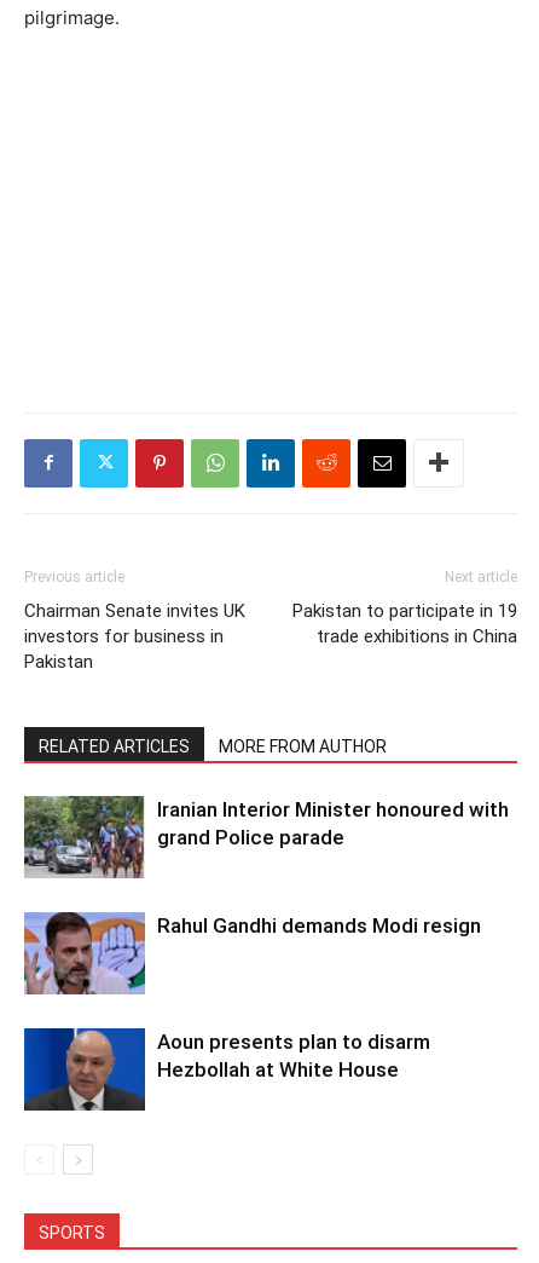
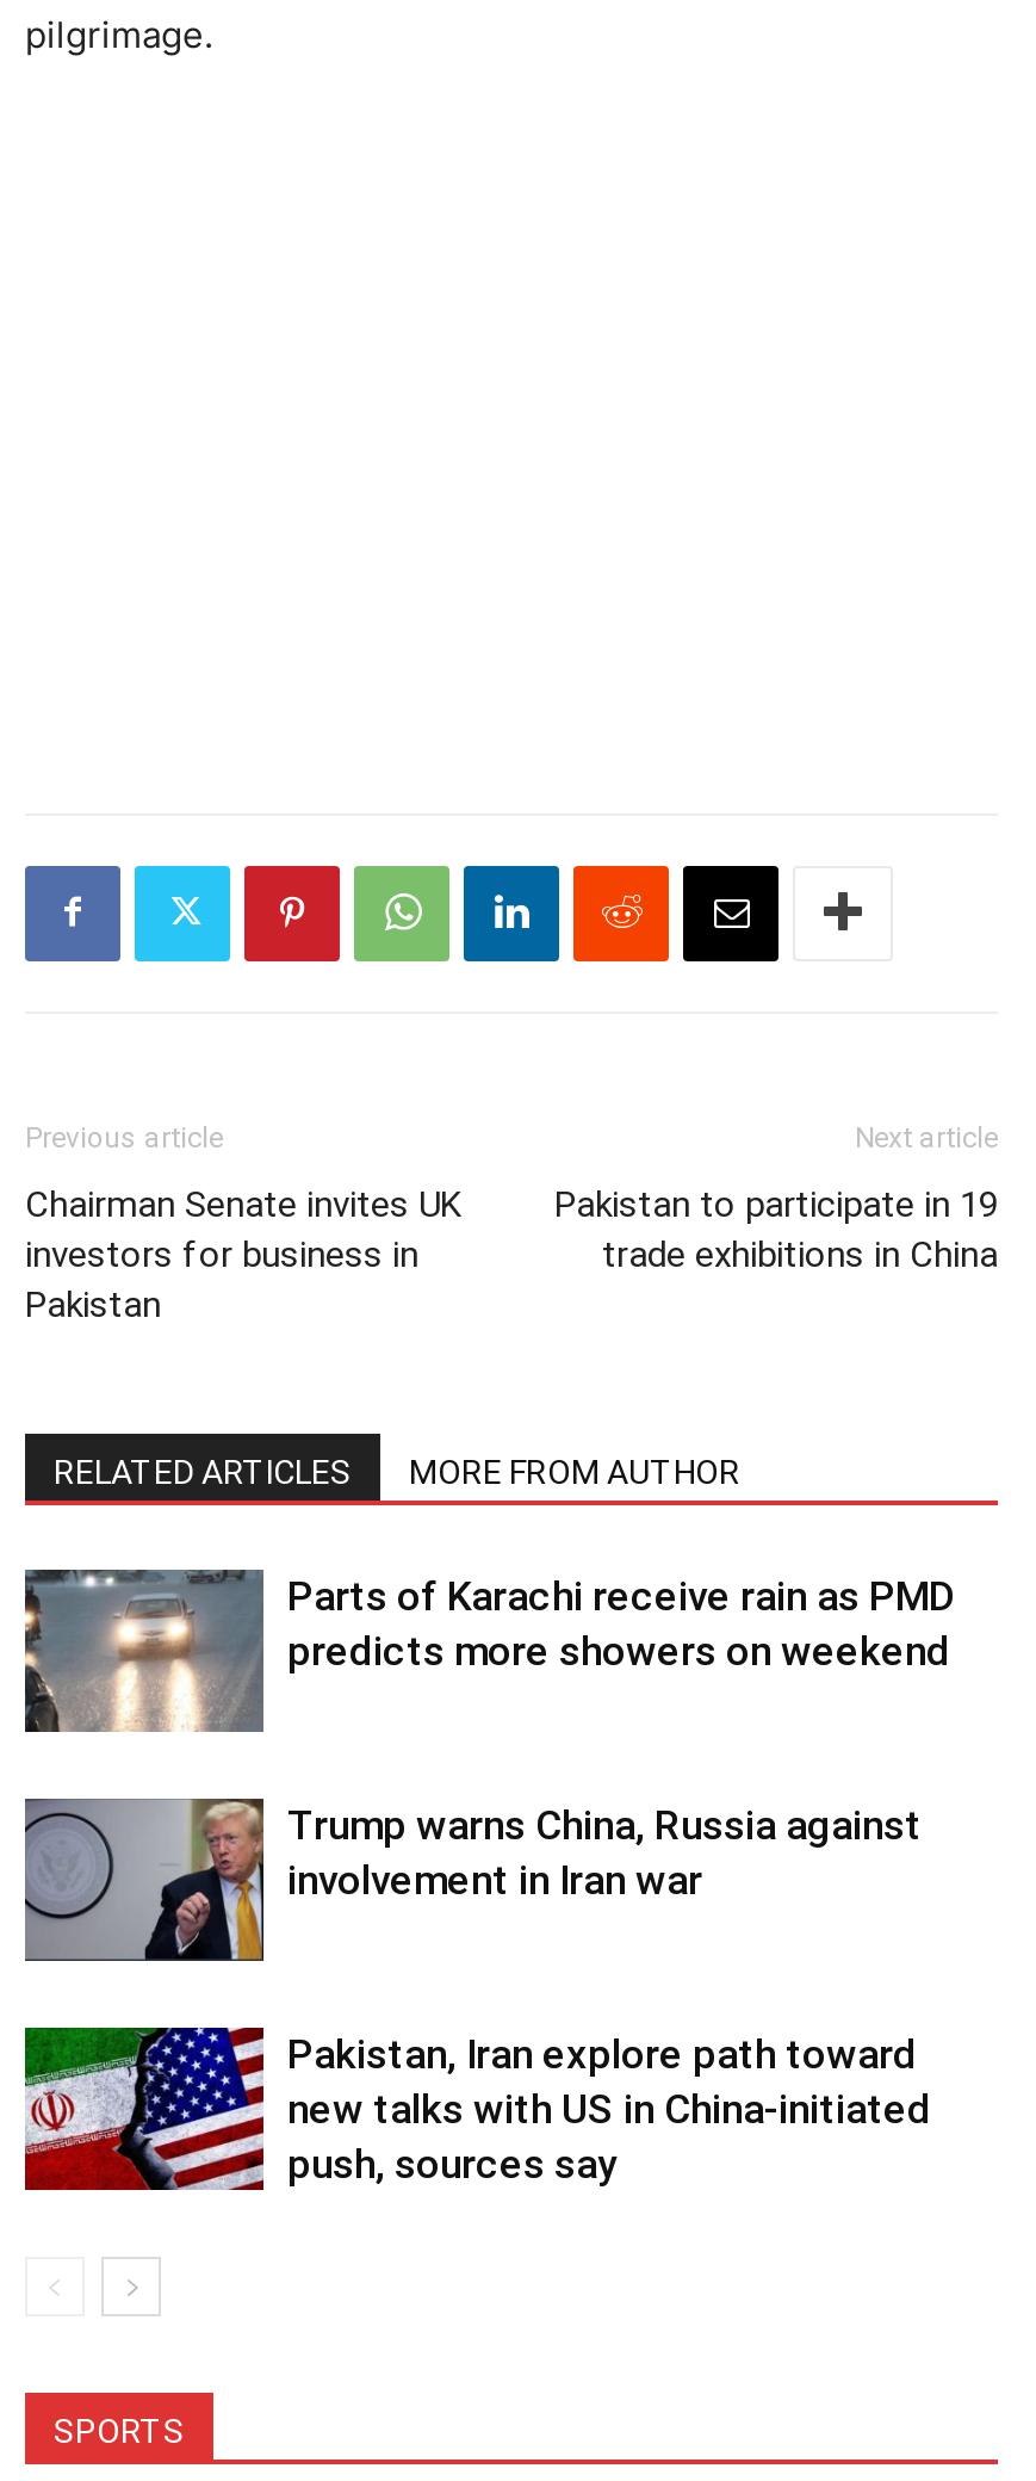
[23,795,509,878] [image] | Iranian Interior Minister honoured with | grand Police parade -> [25,1567,955,1734] [image] | Parts of Karachi receive rain as PMD | predicts more showers on weekend
[23,912,481,994] [image] | Rahul Gandhi demands Modi resign -> [25,1796,922,1963] [image] | Trump warns China, Russia against | involvement in Iran war
[23,1027,430,1112] [image] | Aoun presents plan to disarm | Hezbollah at White House -> [23,2025,931,2192] [image] | Pakistan, Iran explore path toward | new talks with US in China-initiated | push, sources say

